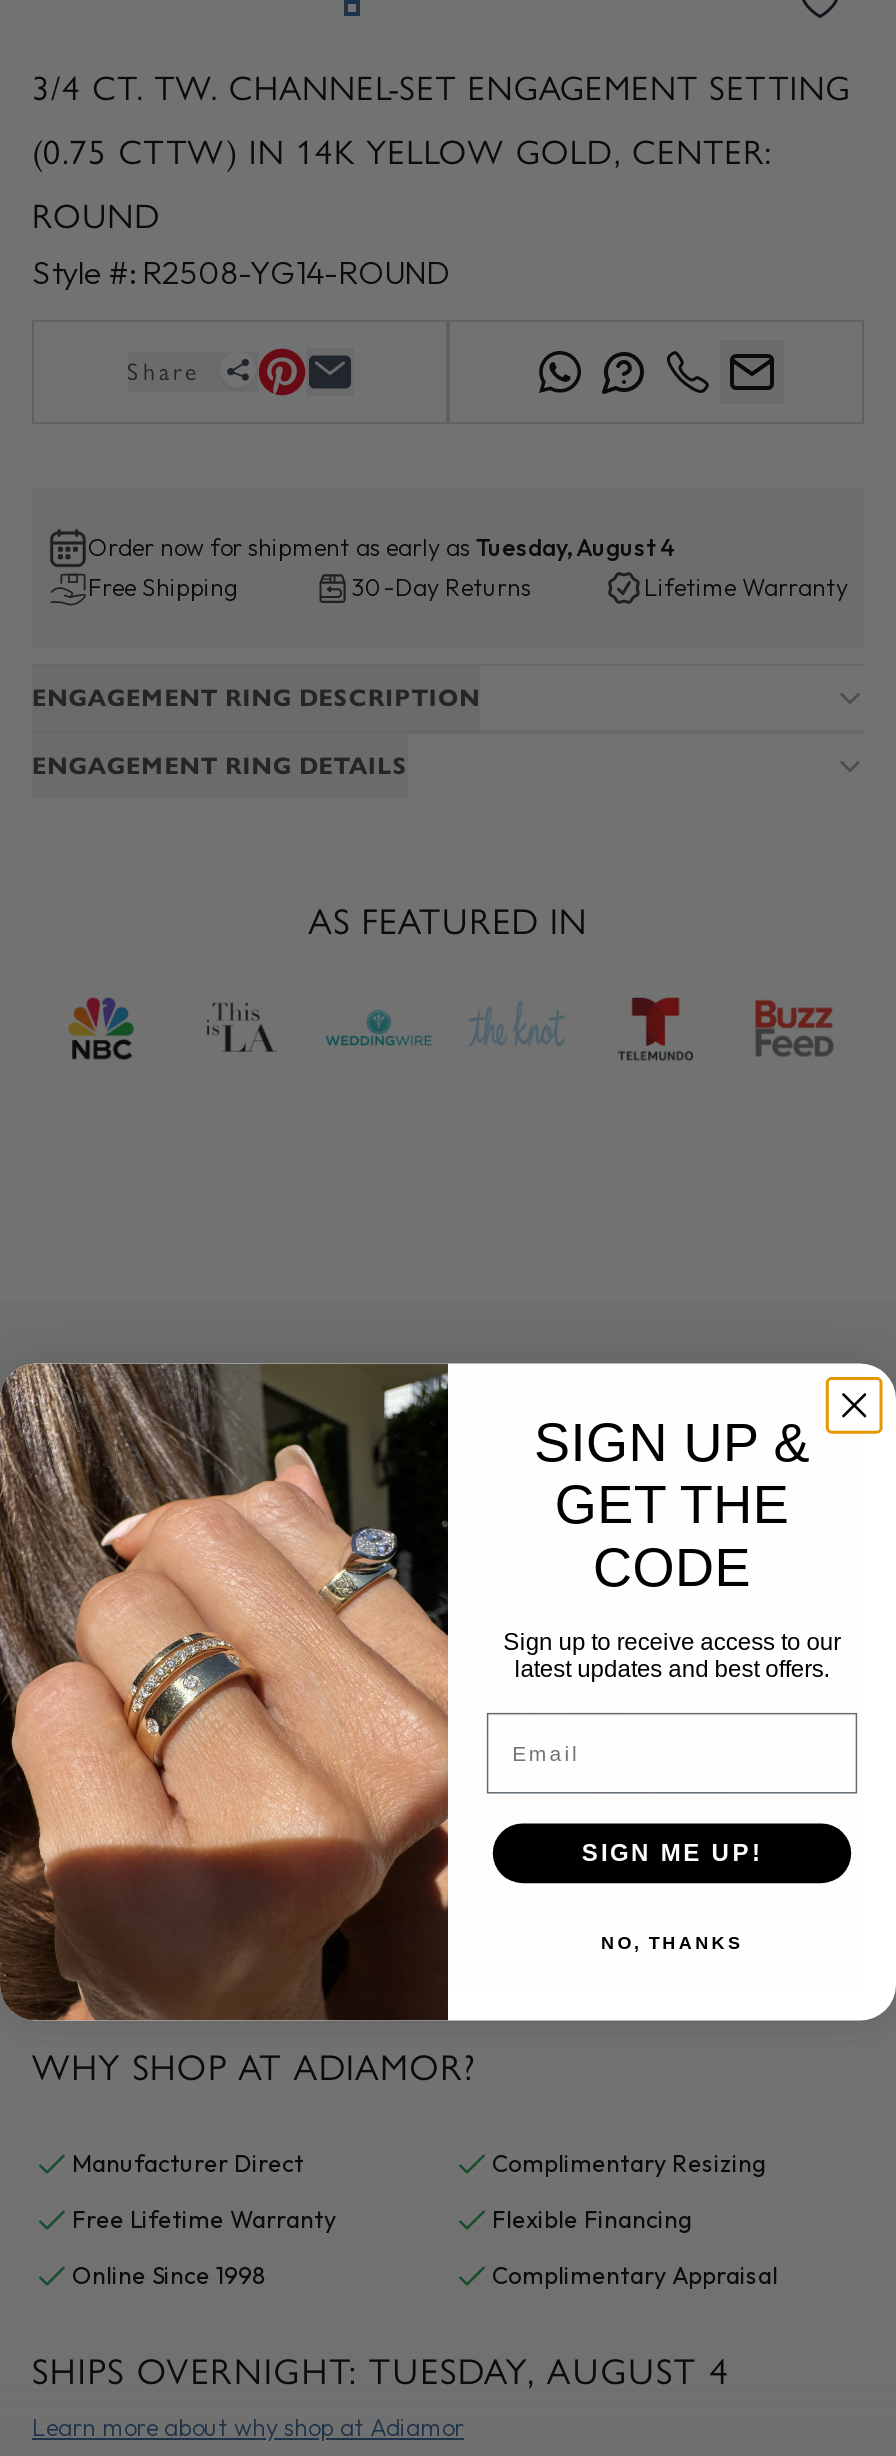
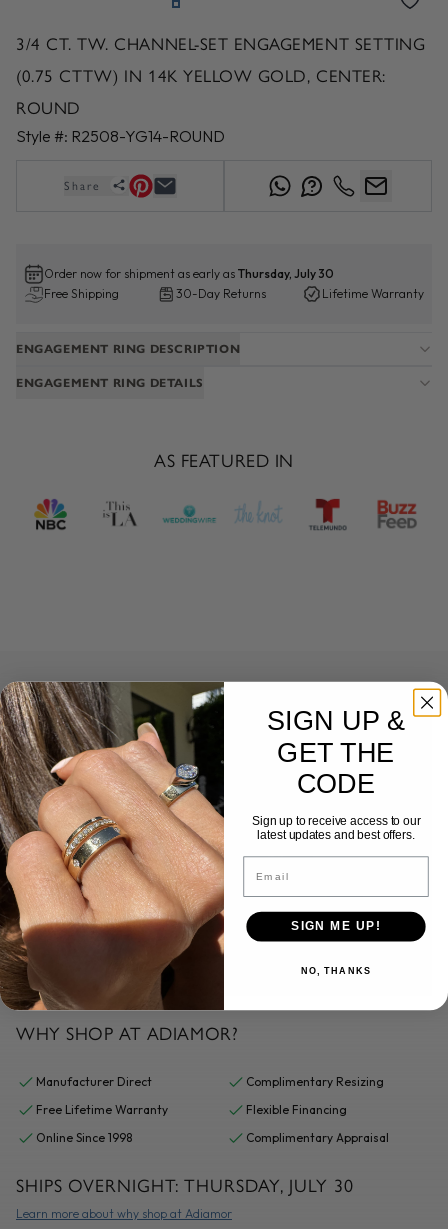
[88,532,676,562] Order now for shipment as early as Tuesday, August 4 -> [44,266,334,281] Order now for shipment as early as Thursday, July 30
[32,2350,729,2394] SHIPS OVERNIGHT: TUESDAY, AUGUST 4 -> [16,1175,354,1197] SHIPS OVERNIGHT: THURSDAY, JULY 30

